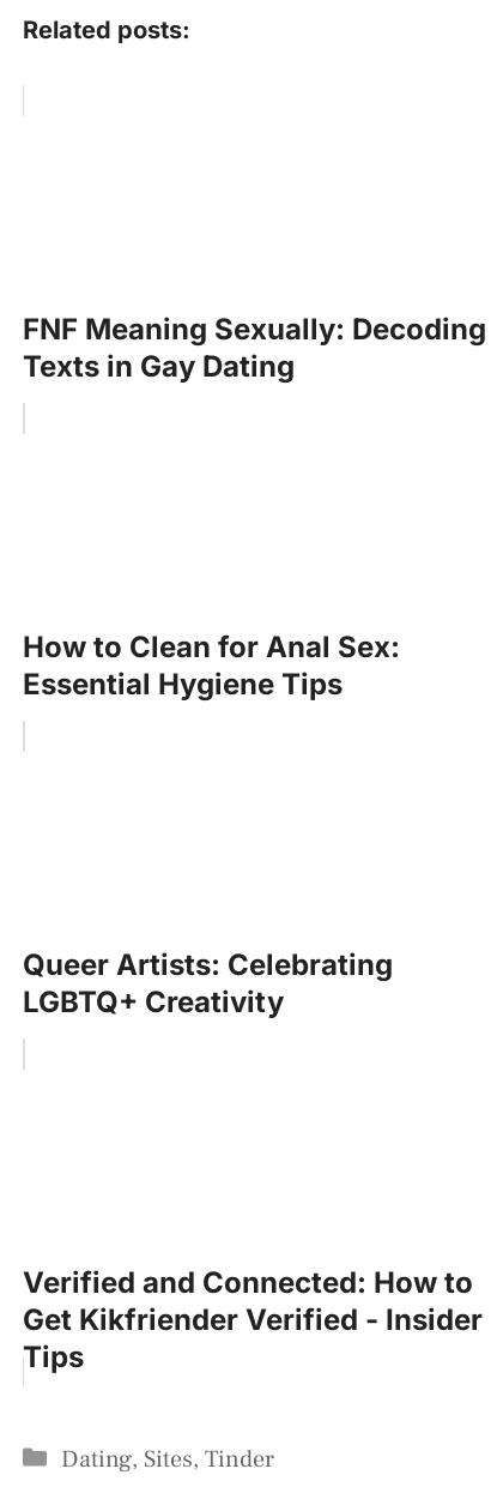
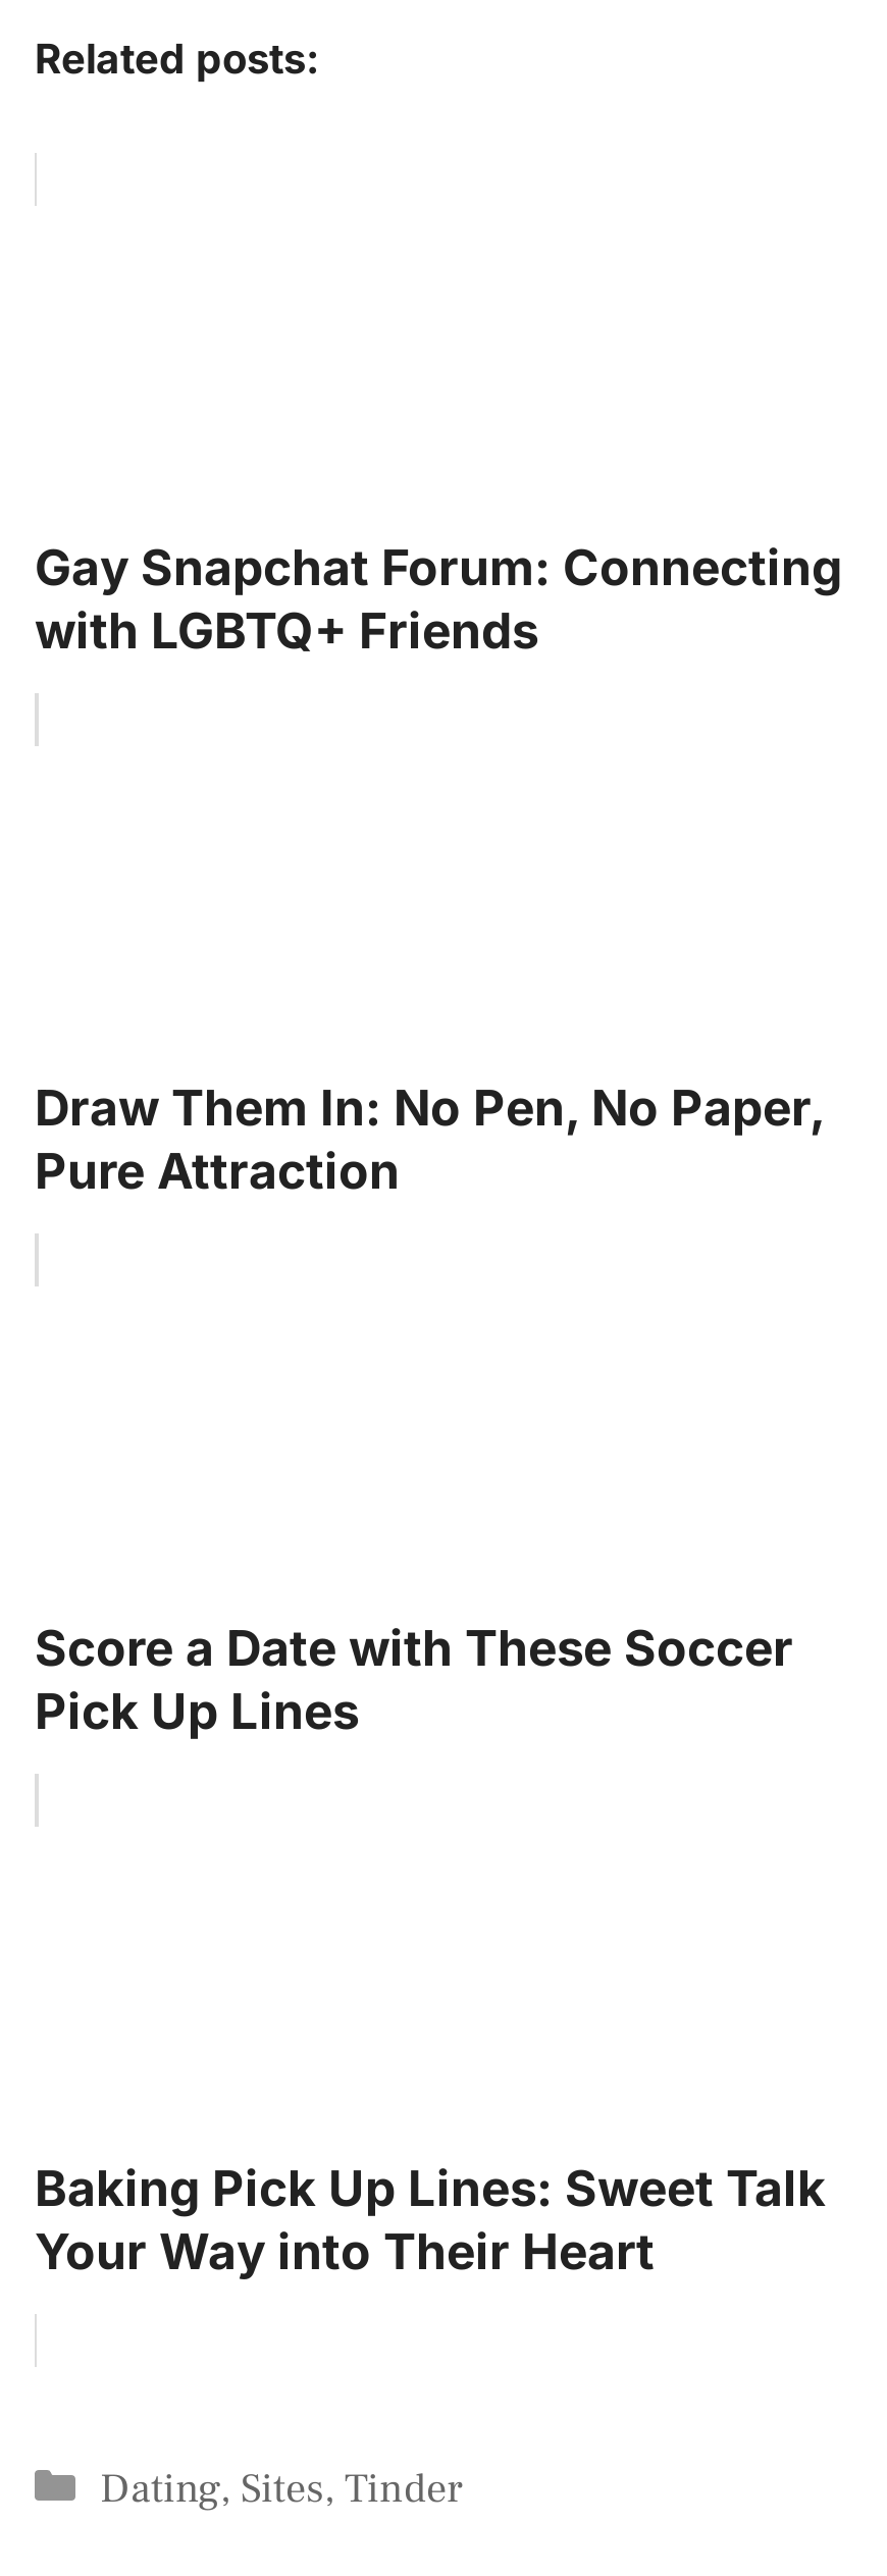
[23,311,486,383] FNF Meaning Sexually: Decoding | Texts in Gay Dating -> [35,537,842,660] Gay Snapchat Forum: Connecting | with LGBTQ+ Friends
[23,629,400,701] How to Clean for Anal Sex: | Essential Hygiene Tips -> [35,1077,824,1200] Draw Them In: No Pen, No Paper, | Pure Attraction
[23,947,393,1019] Queer Artists: Celebrating | LGBTQ+ Creativity -> [35,1618,793,1740] Score a Date with These Soccer | Pick Up Lines
[23,1265,483,1374] Verified and Connected: How to | Get Kikfriender Verified - Insider | Tips -> [35,2158,826,2280] Baking Pick Up Lines: Sweet Talk | Your Way into Their Heart

